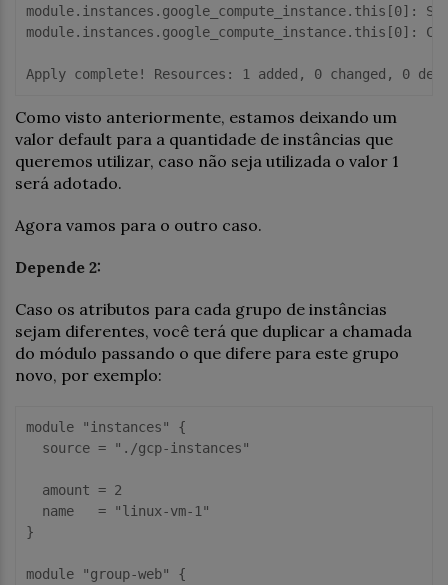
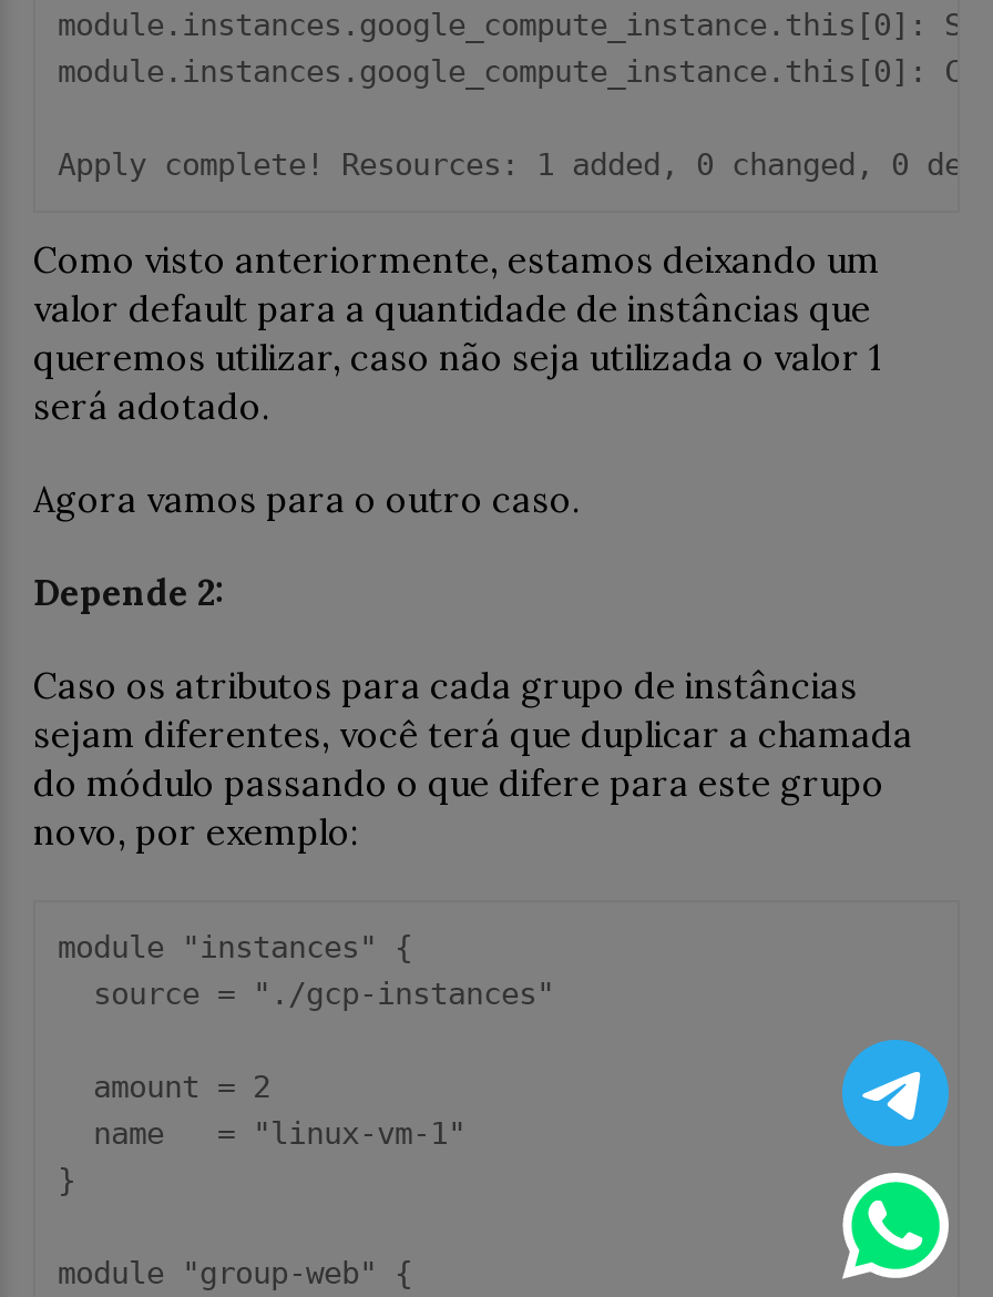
none -> [840,1038,951,1148] [image]
none -> [840,1171,951,1279] [image]

